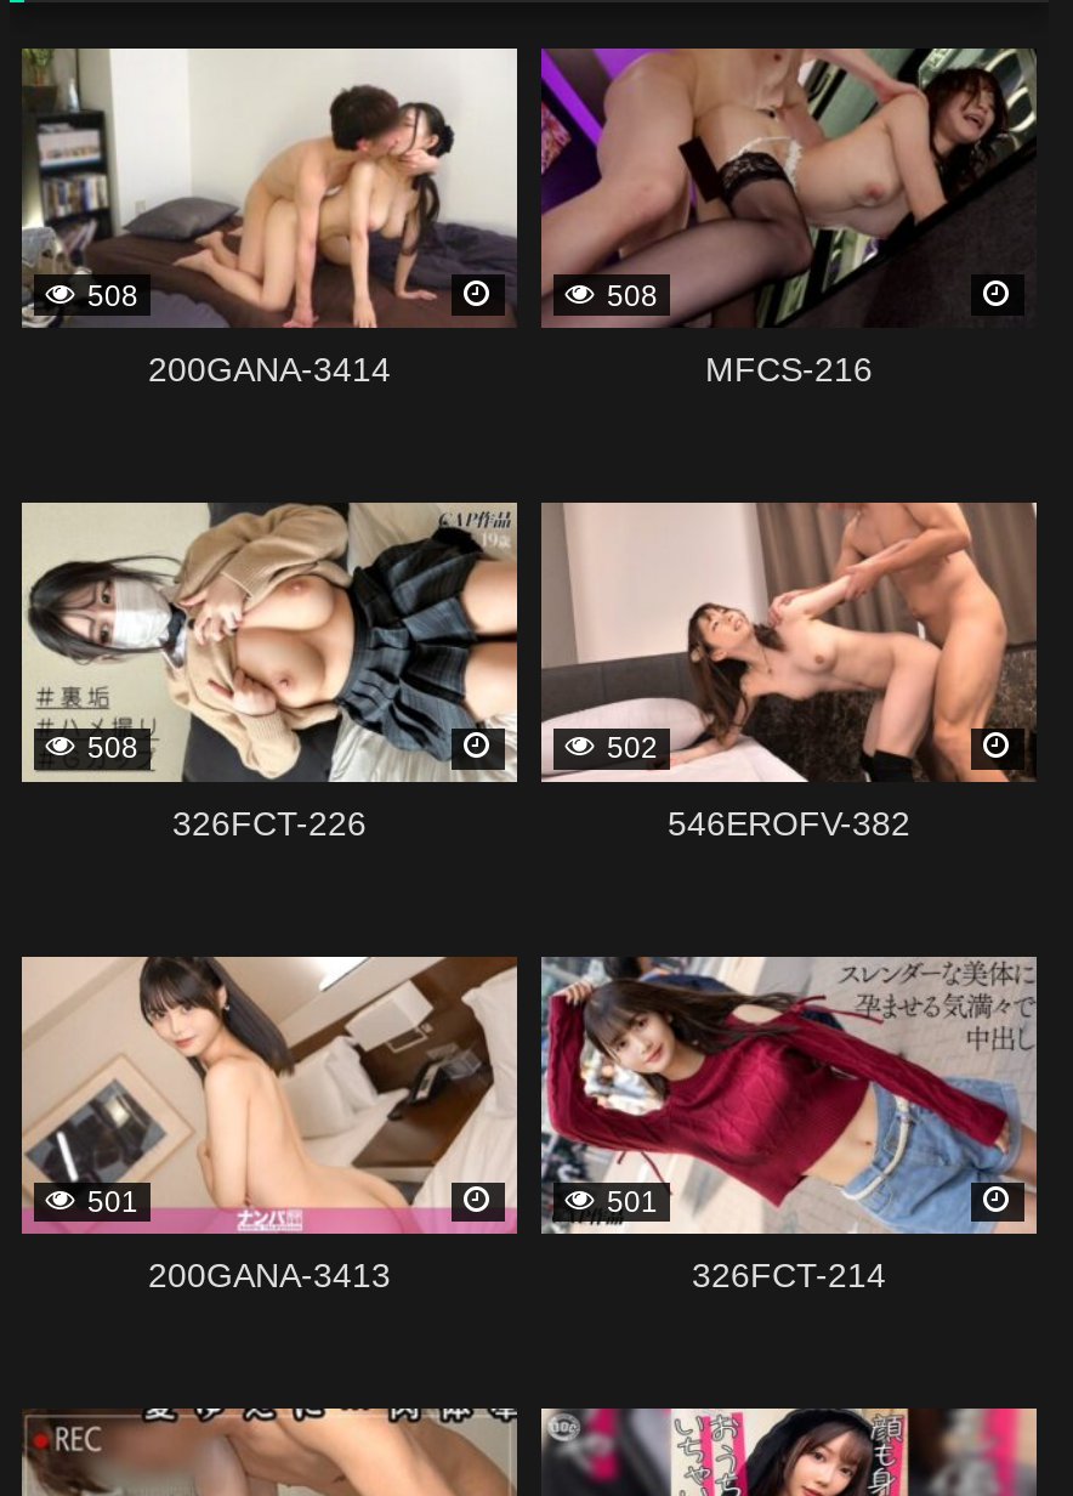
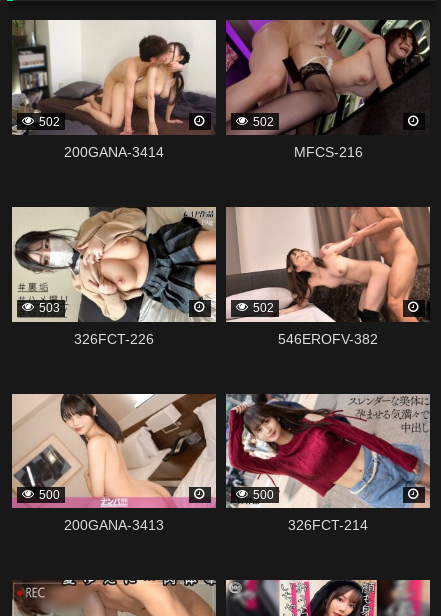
[80,279,138,313] 508 -> [36,115,60,129] 502
[600,279,658,313] 508 -> [250,115,274,129] 502
[80,732,138,766] 508 -> [36,301,60,315] 503
[80,1185,138,1219] 501 -> [36,488,60,502] 500
[600,1185,658,1219] 501 -> [250,488,274,502] 500

